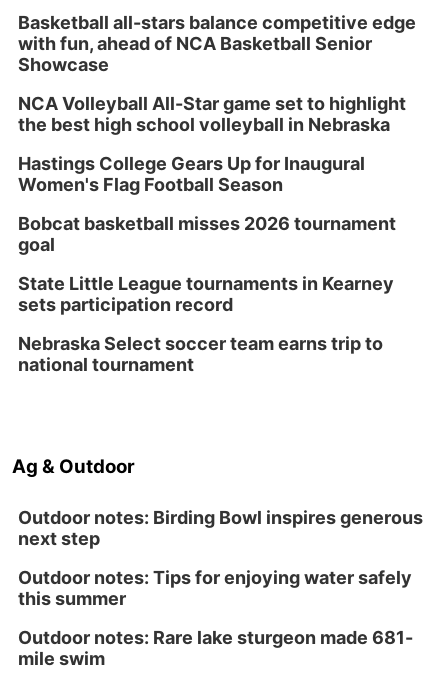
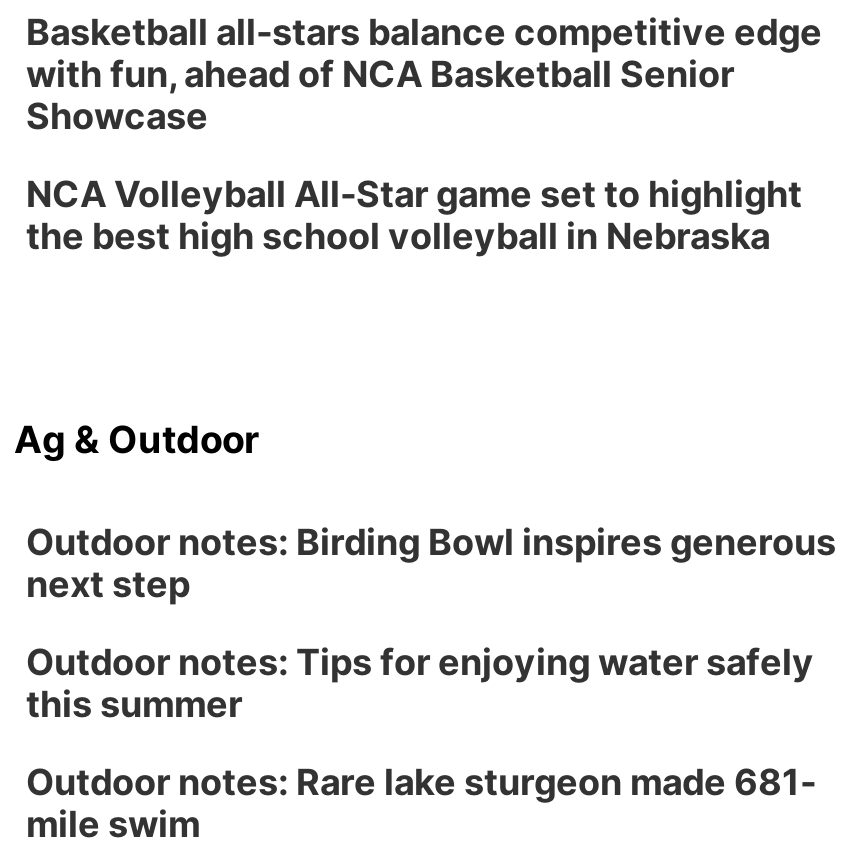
[18,153,396,375] Hastings College Gears Up for Inaugural | Women's Flag Football Season | Bobcat basketball misses 2026 tournament | goal | State Little League tournaments in Kearney | sets participation record | Nebraska Select soccer team earns trip to | national tournament -> none

